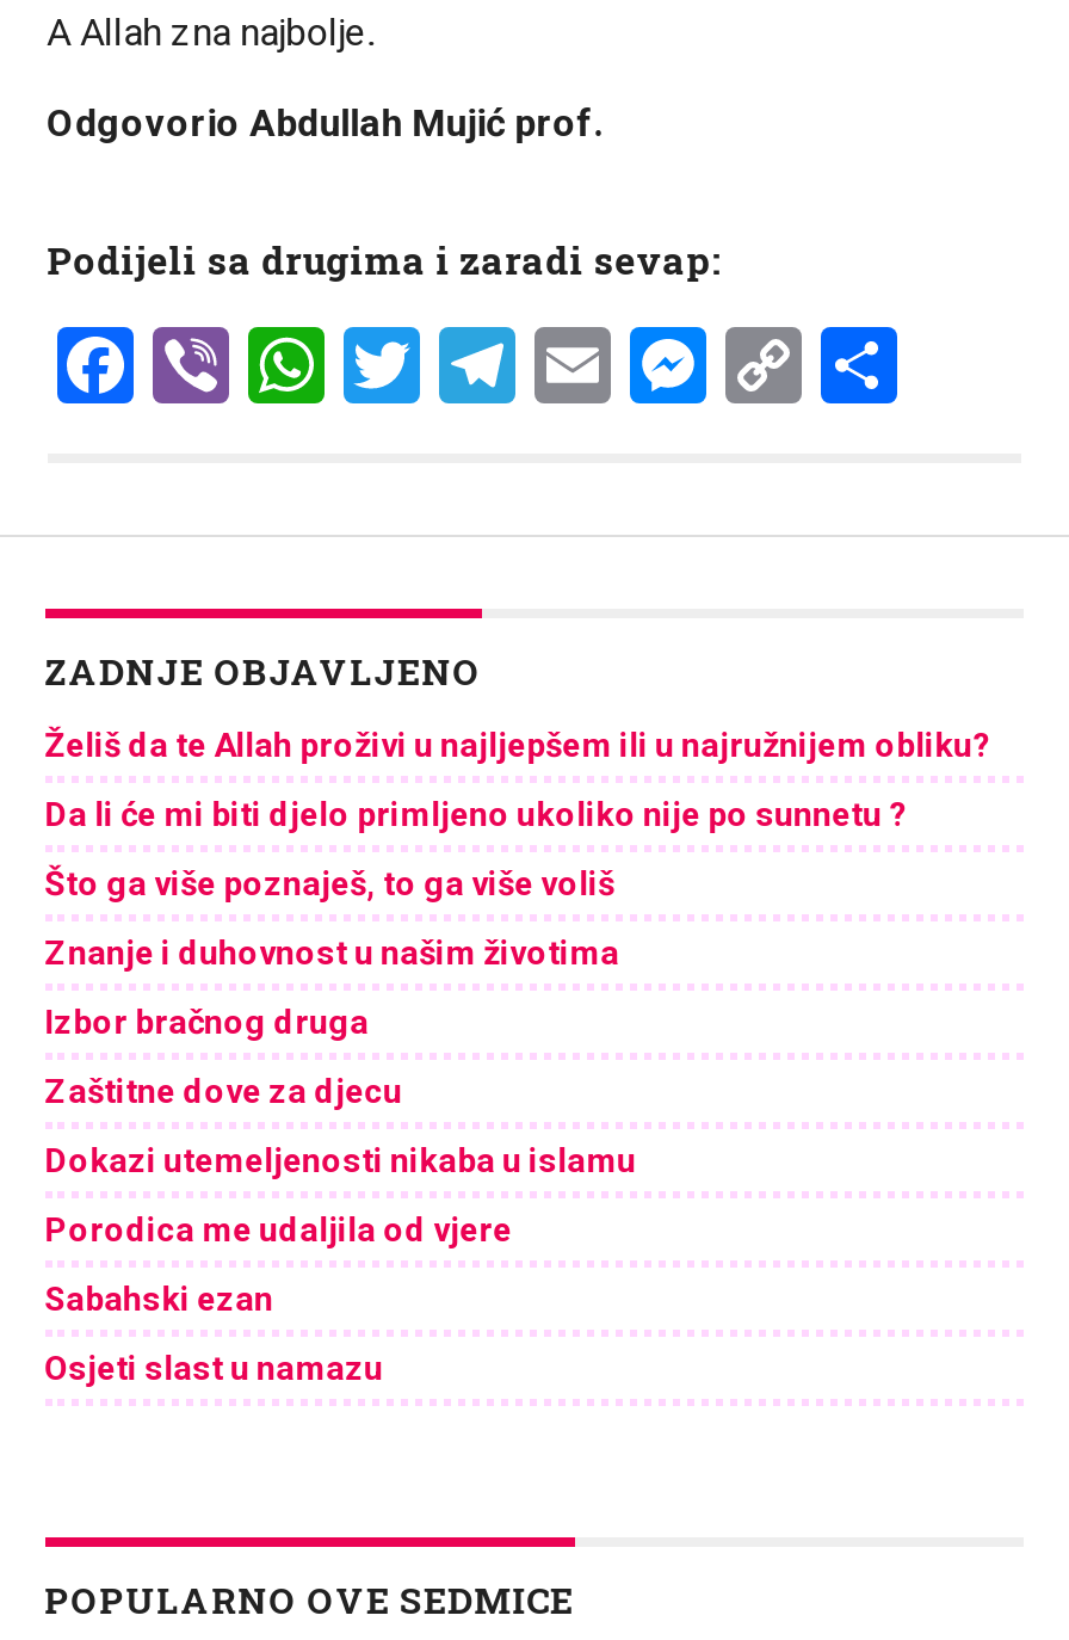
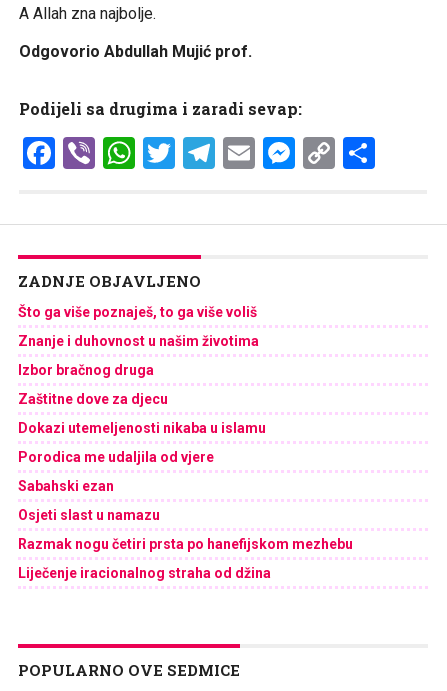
[45,726,992,833] Želiš da te Allah proživi u najljepšem ili u najružnijem obliku? | Da li će mi biti djelo primljeno ukoliko nije po sunnetu ? -> none
moved [45,864,636,1387] -> [18,304,266,523]: Što ga više poznaješ, to ga više voliš | Znanje i duhovnost u našim životima | Izbor bračnog druga | Zaštitne dove za djecu | Dokazi utemeljenosti nikaba u islamu | Porodica me udaljila od vjere | Sabahski ezan | Osjeti slast u namazu
none -> [18,536,353,581] Razmak nogu četiri prsta po hanefijskom mezhebu | Liječenje iracionalnog straha od džina

